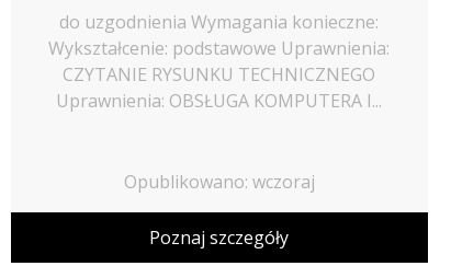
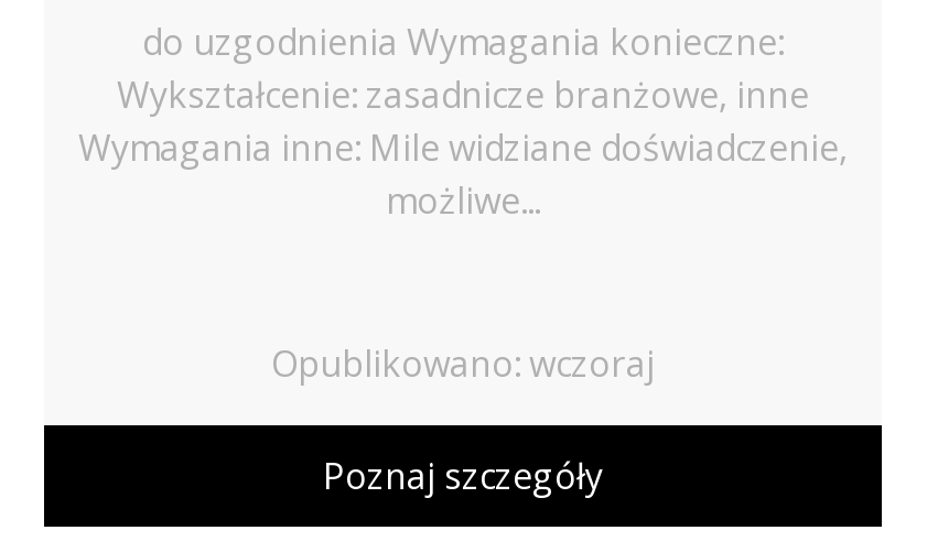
[49,36,390,113] Wykształcenie: podstawowe Uprawnienia: | CZYTANIE RYSUNKU TECHNICZNEGO | Uprawnienia: OBSŁUGA KOMPUTERA I... -> [78,71,848,225] Wykształcenie: zasadnicze branżowe, inne | Wymagania inne: Mile widziane doświadczenie, | możliwe...

